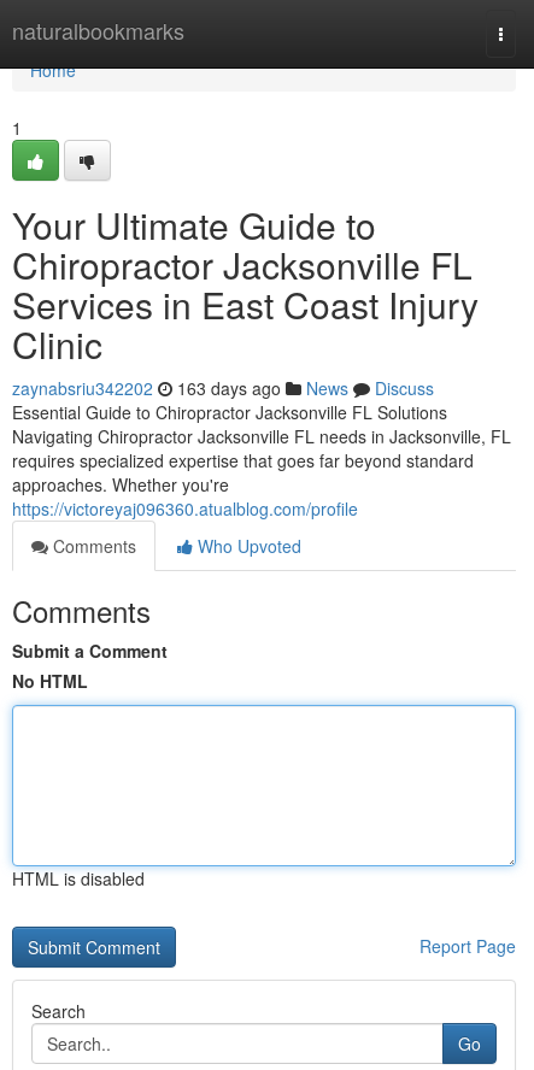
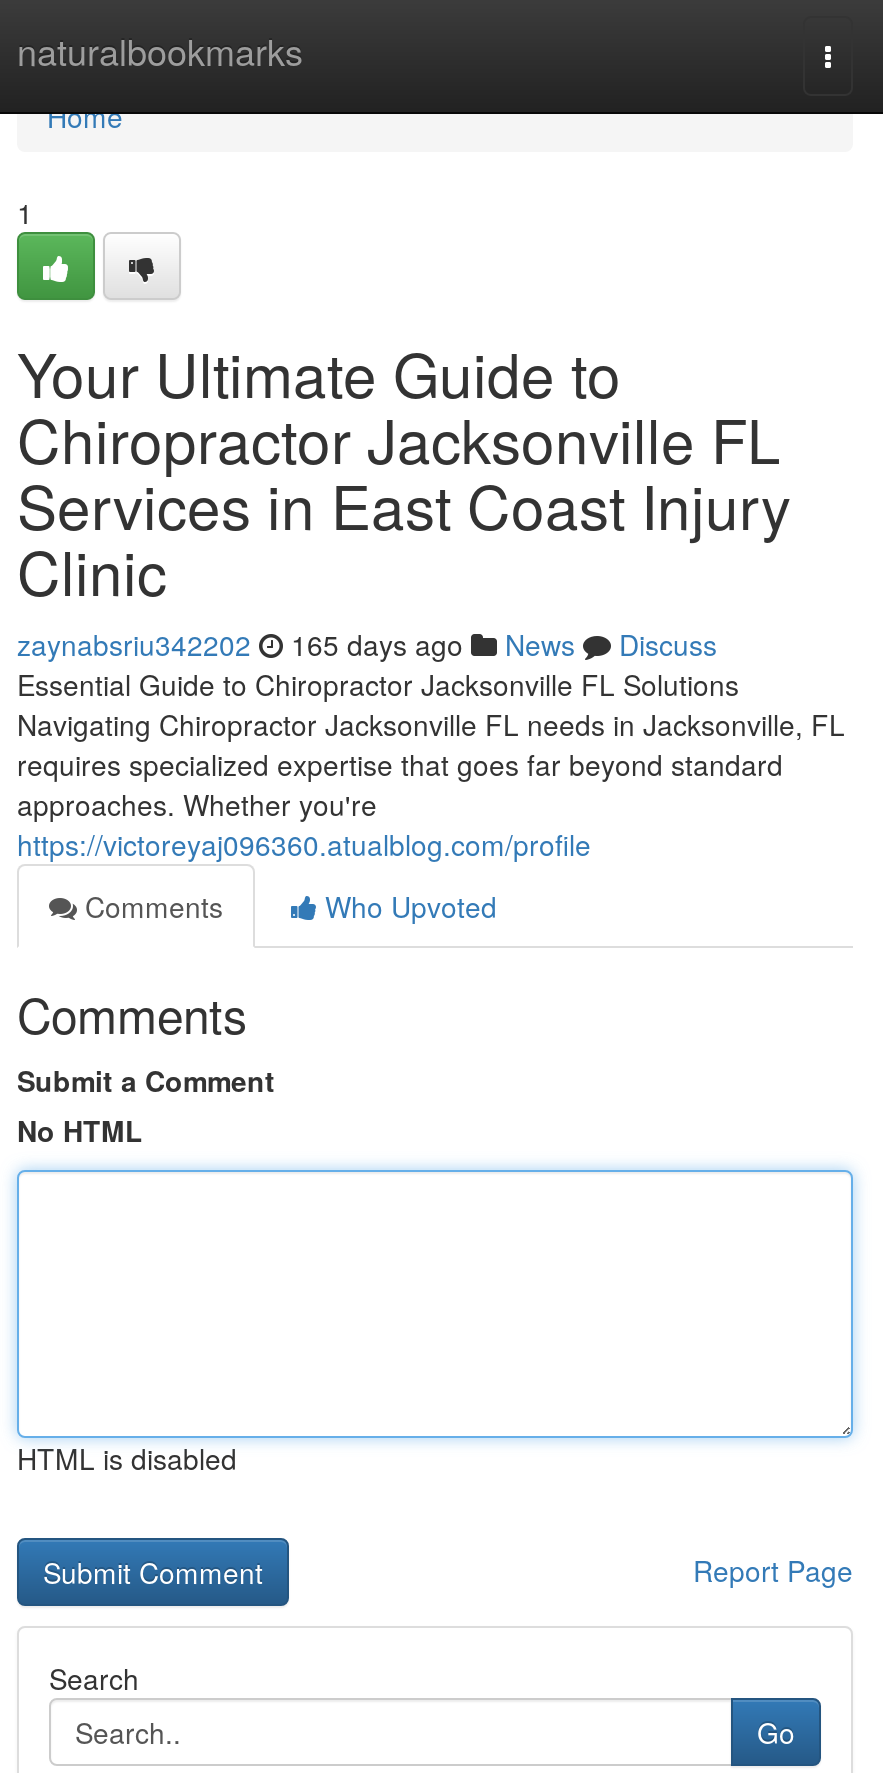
[12,376,434,400] zaynabsriu342202 163 days ago News Discuss -> [17,624,717,664] zaynabsriu342202 165 days ago News Discuss

